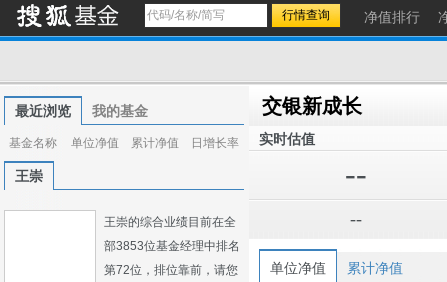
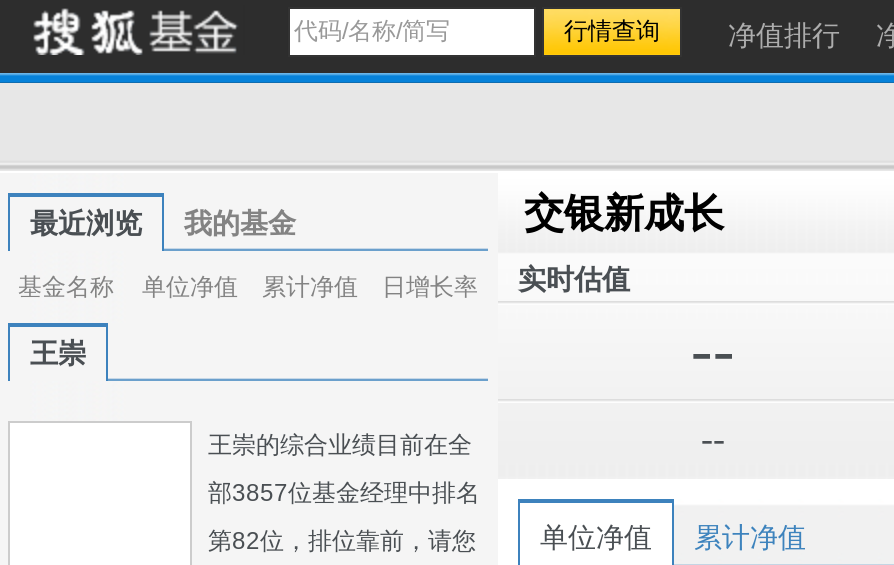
[104,239,240,253] 部3853位基金经理中排名 -> [208,479,480,507] 部3857位基金经理中排名
[104,263,238,277] 第72位，排位靠前，请您 -> [208,527,476,555] 第82位，排位靠前，请您

